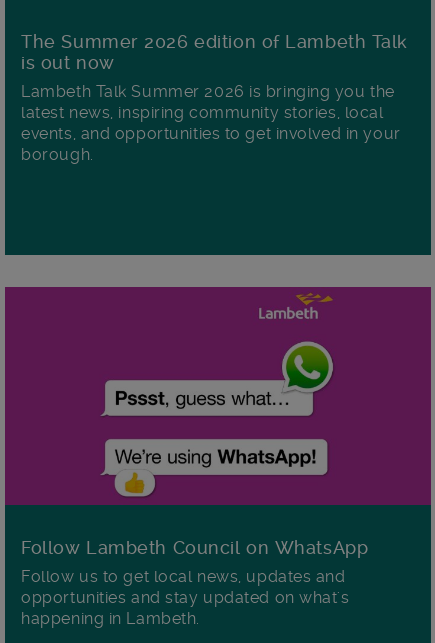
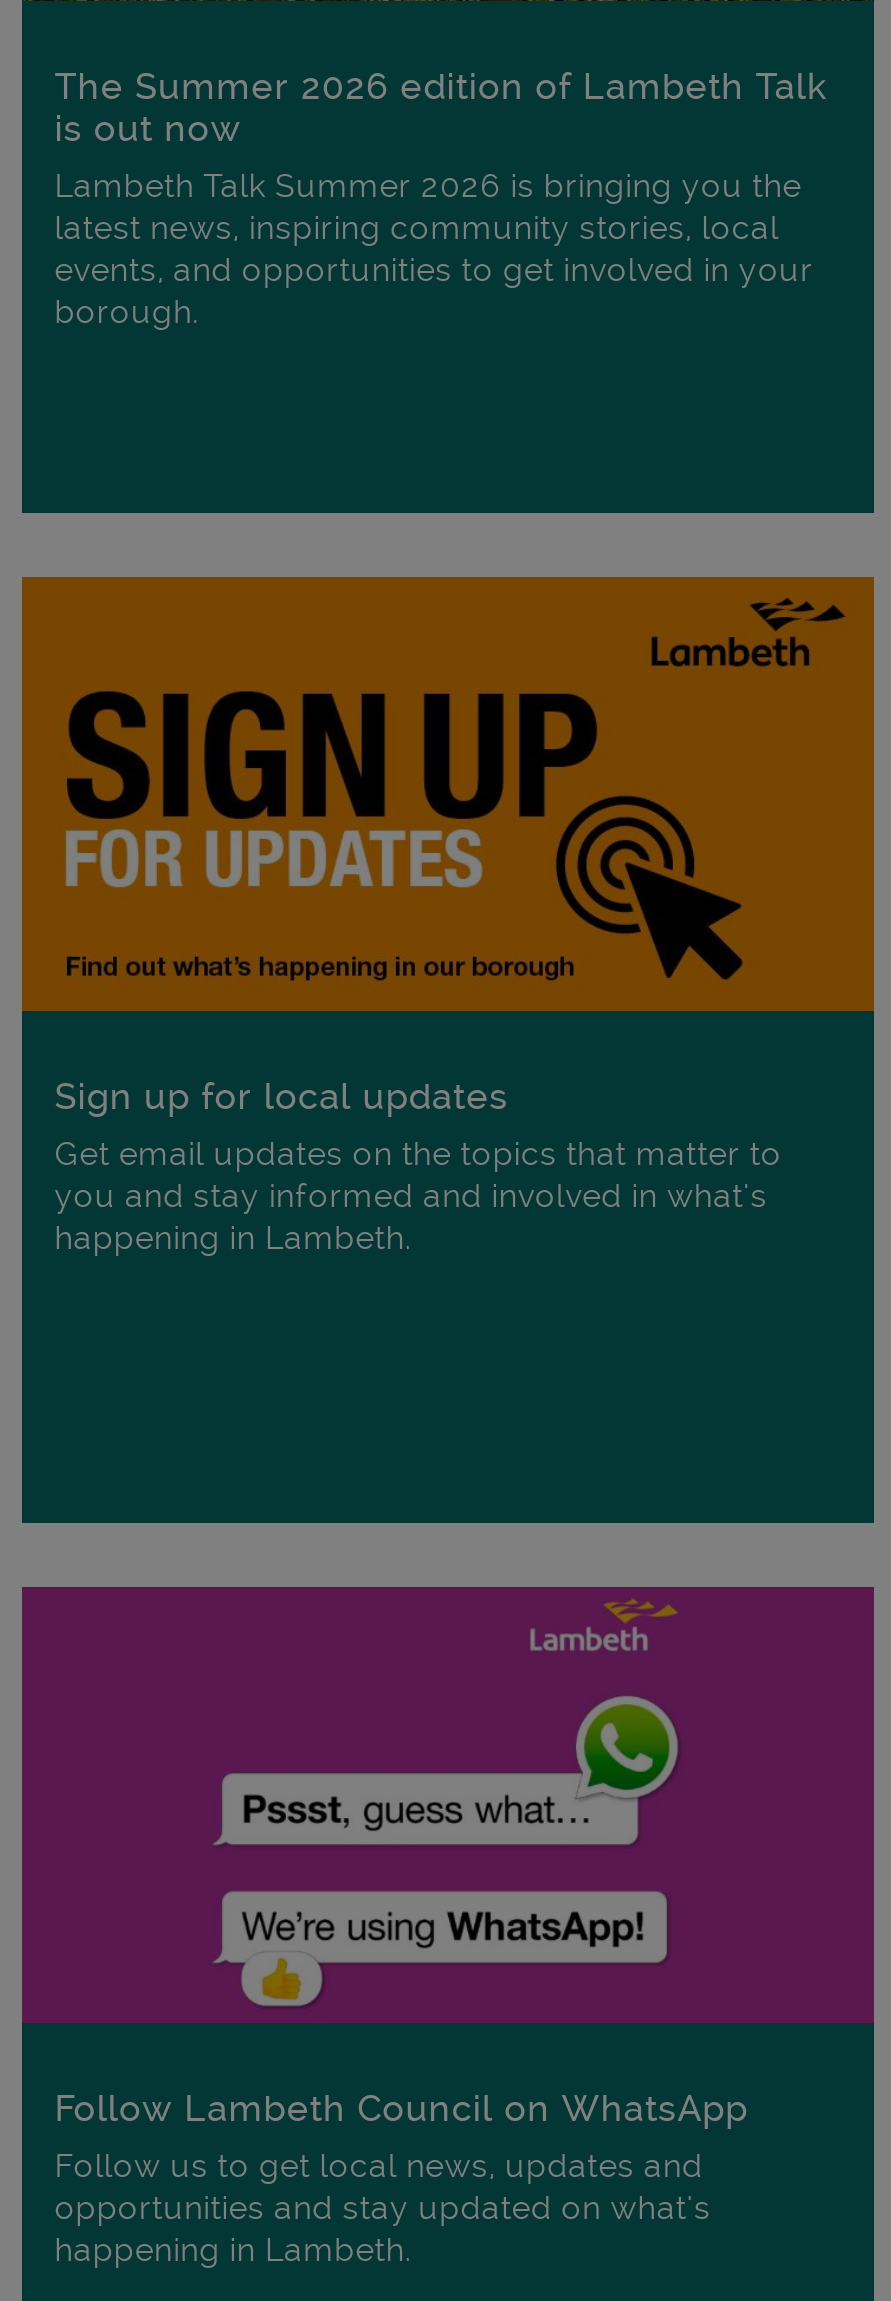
none -> [20,574,876,1258] [image] | Sign up for local updates | Get email updates on the topics that matter to | you and stay informed and involved in what's | happening in Lambeth.

